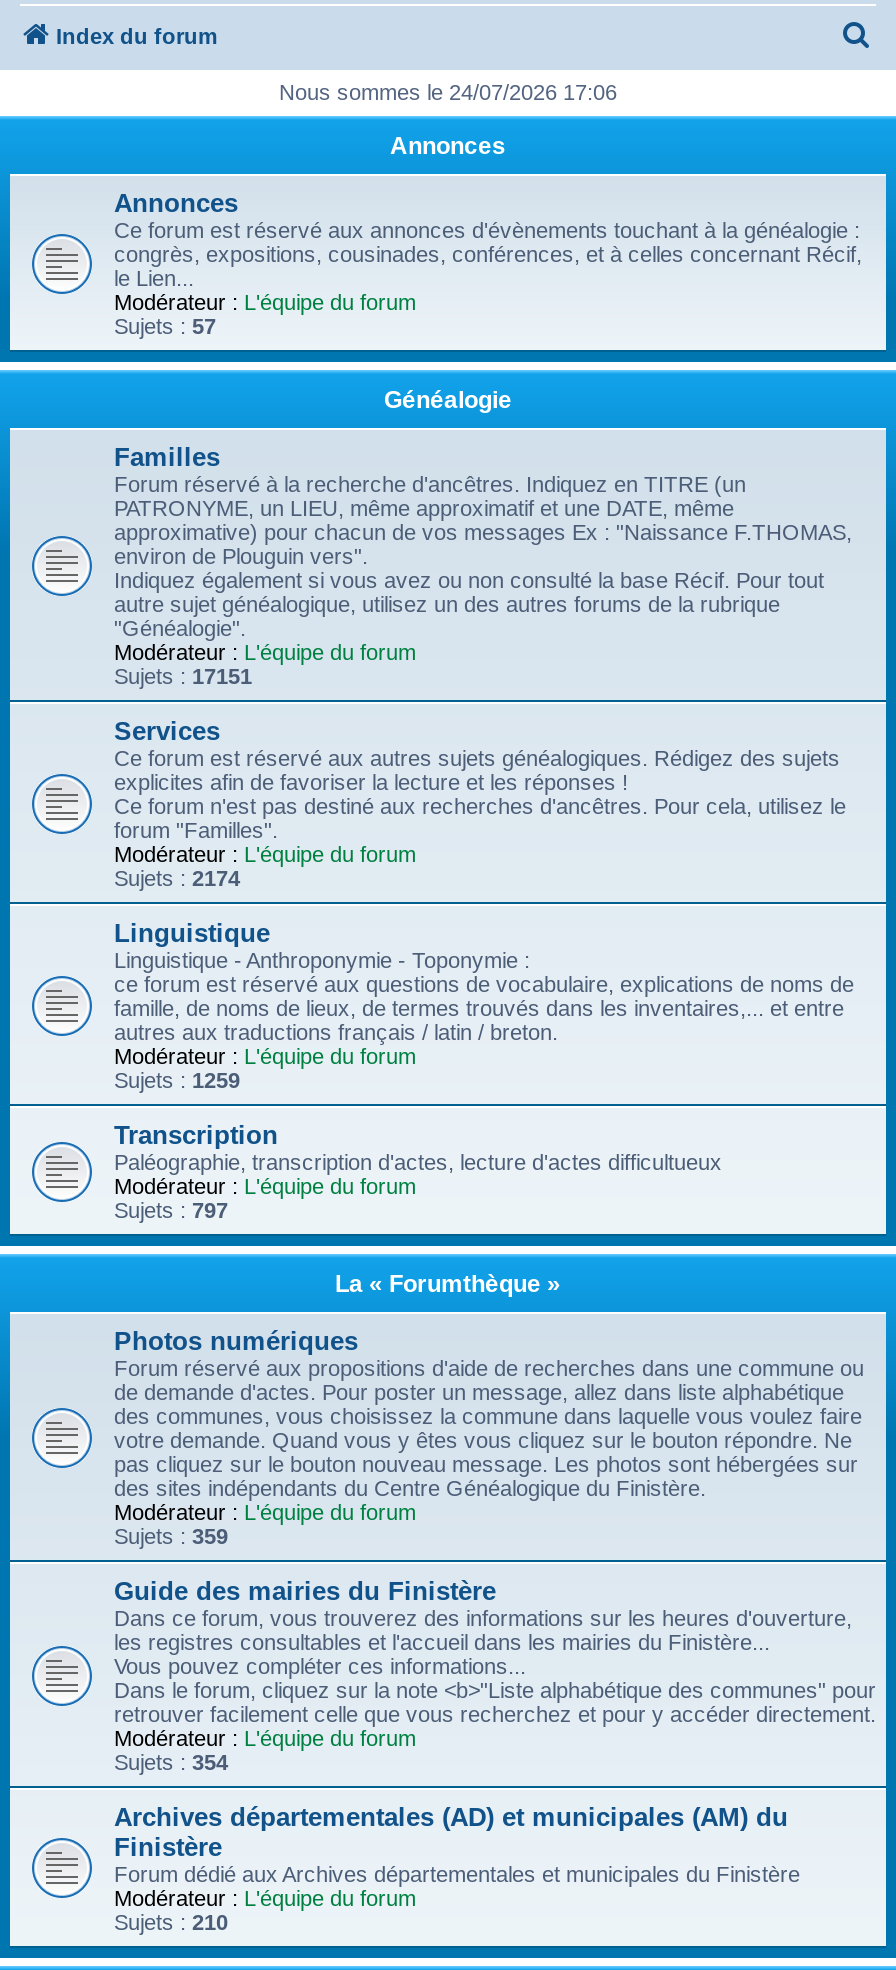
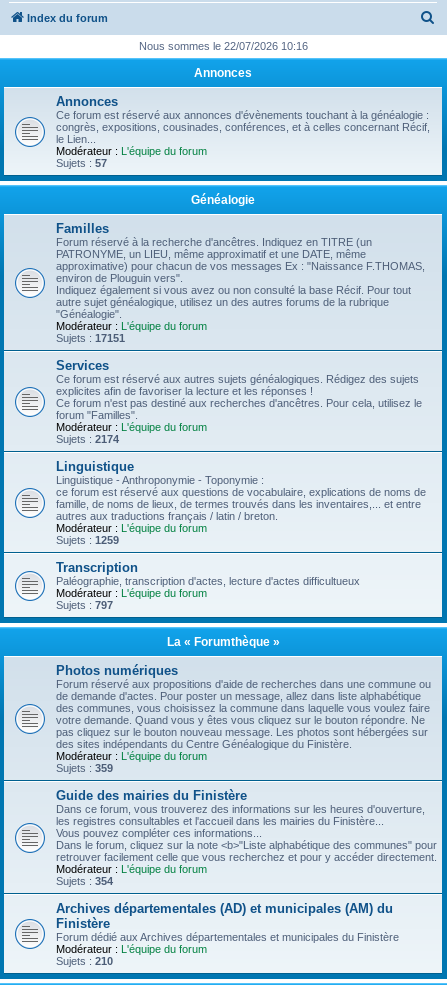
[279,80,617,104] Nous sommes le 24/07/2026 17:06 -> [138,40,307,52] Nous sommes le 22/07/2026 10:16

